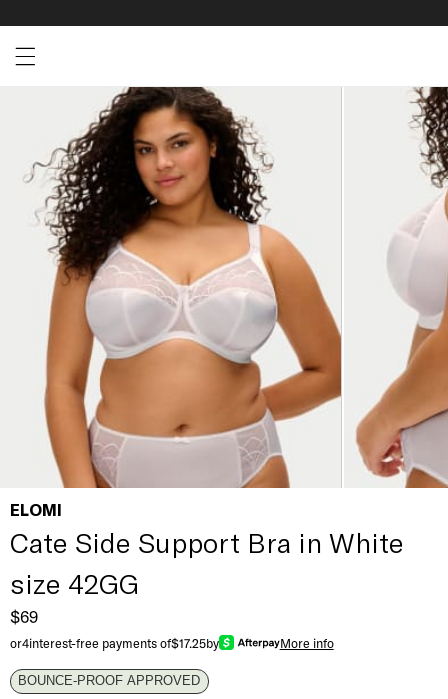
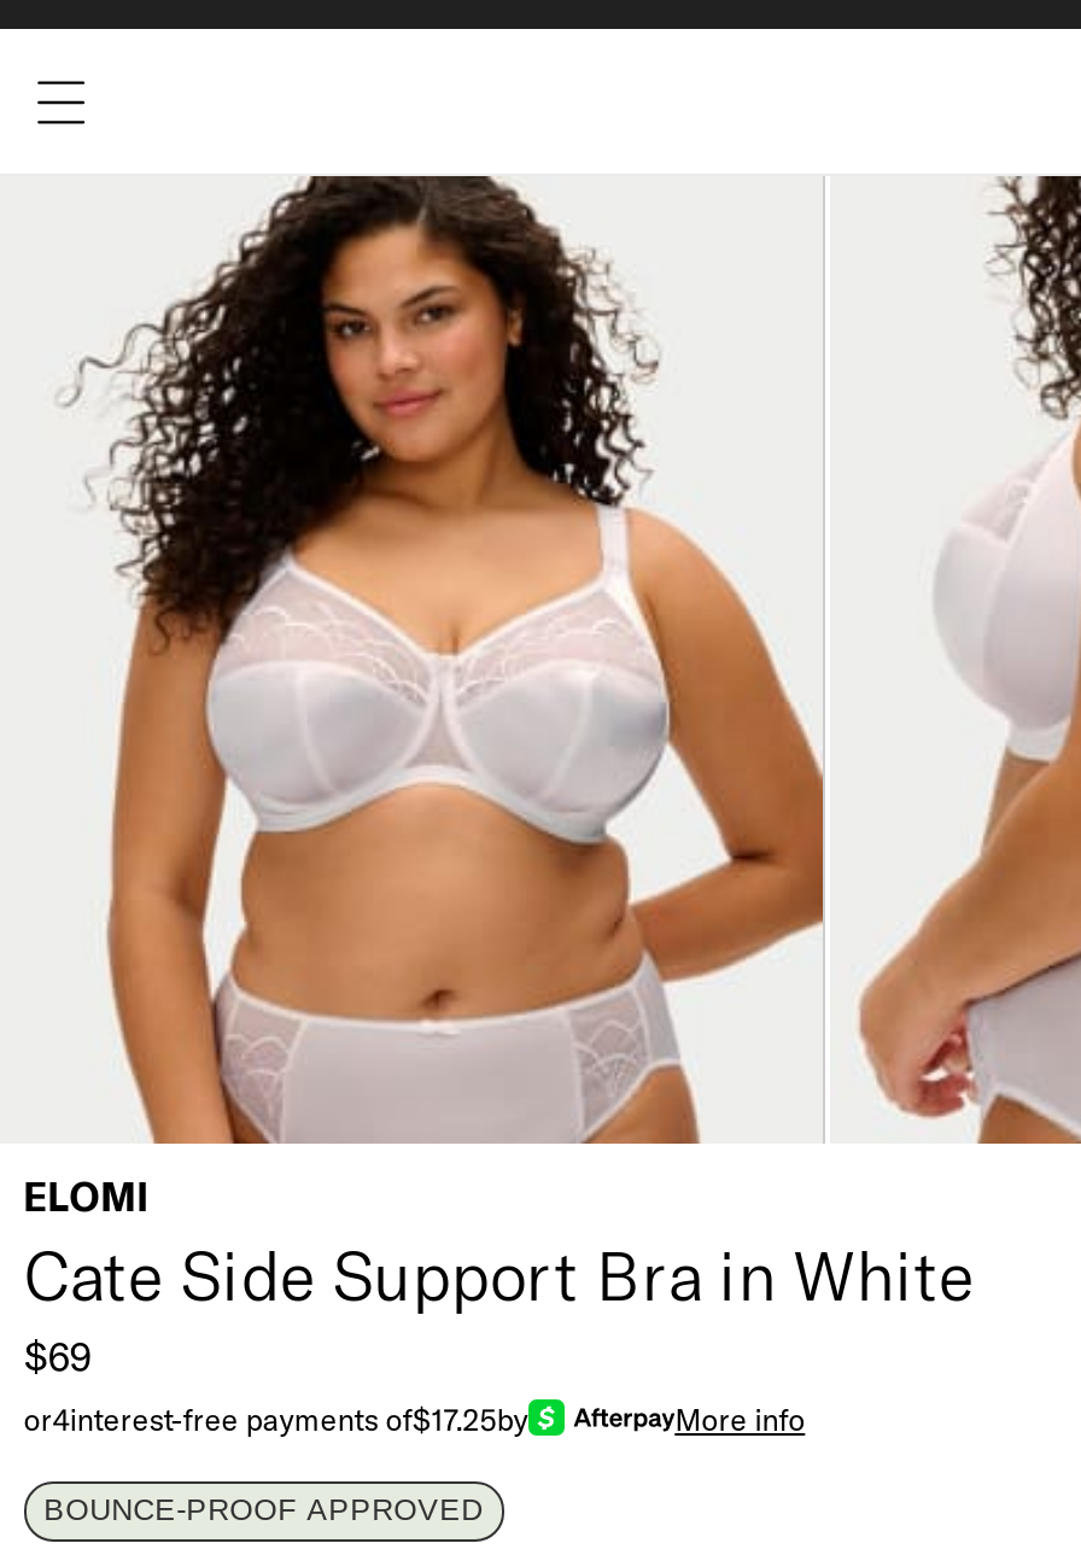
[10,566,139,601] size 42GG -> none

